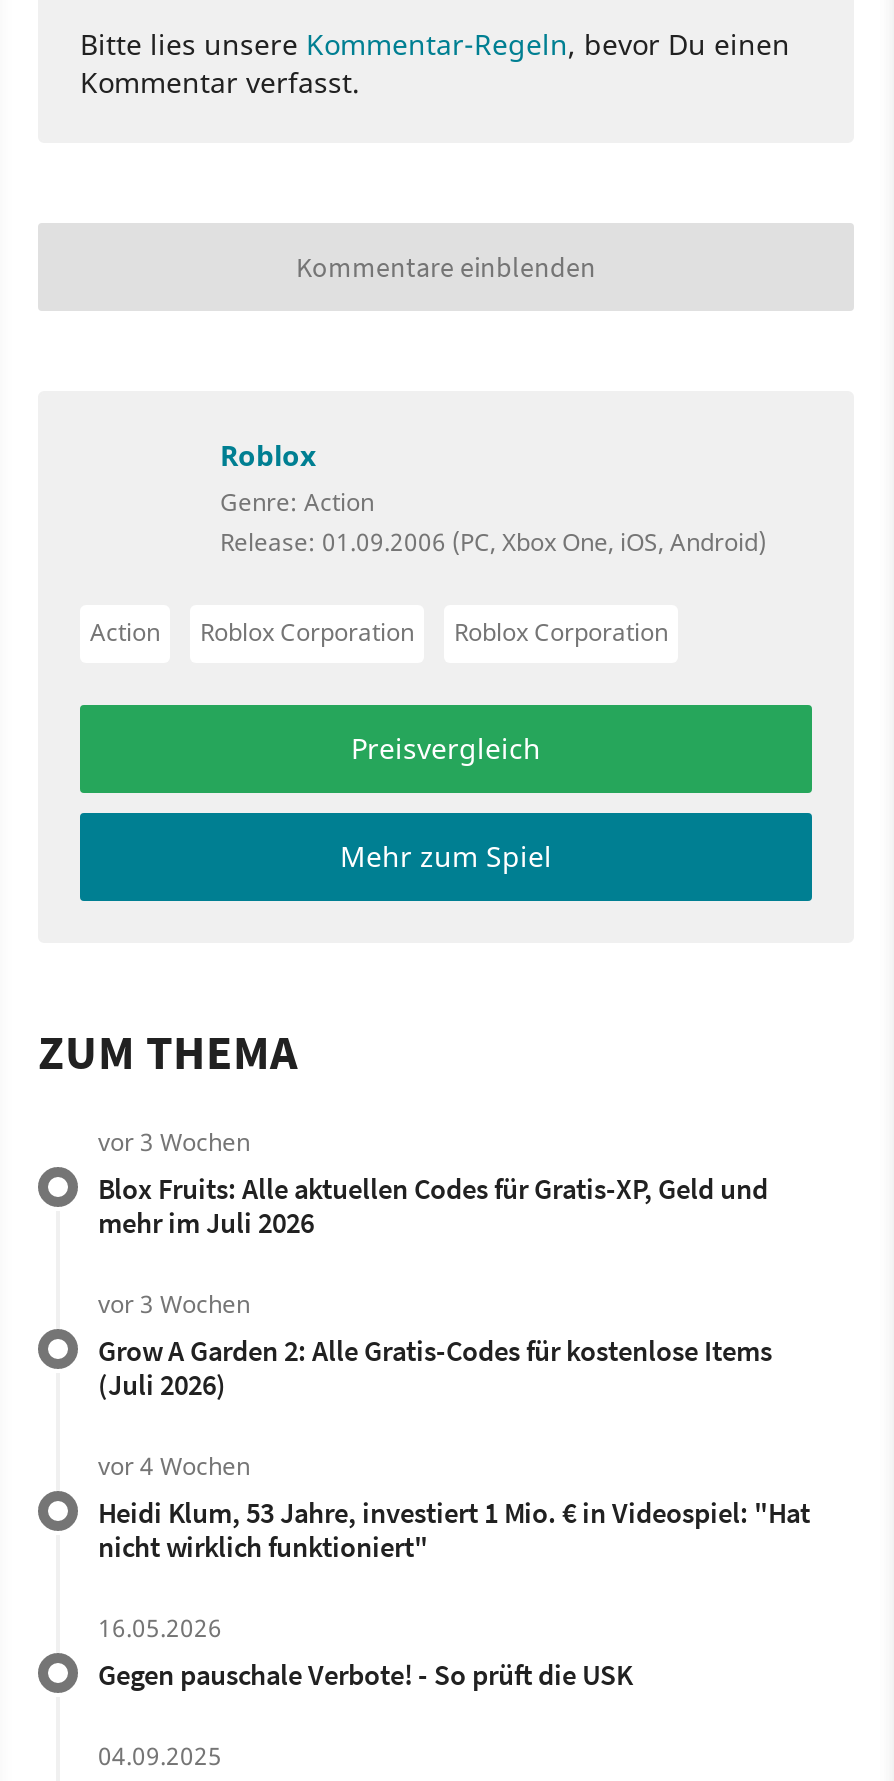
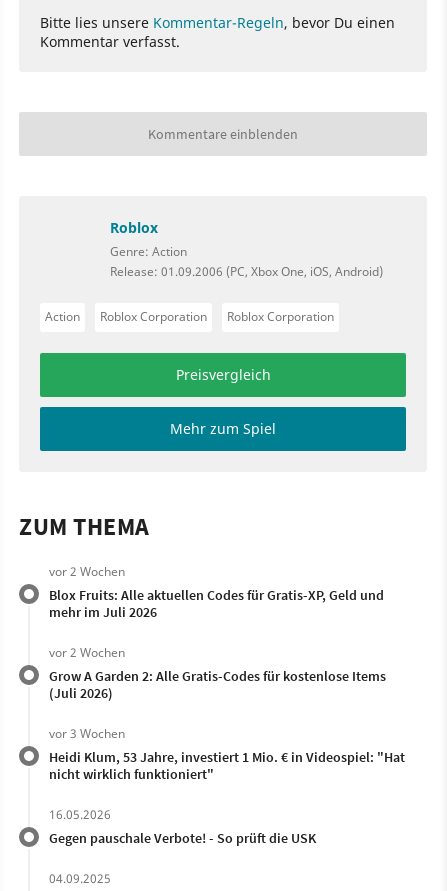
[98,1124,250,1158] vor 3 Wochen -> [49,562,125,579] vor 2 Wochen
[98,1286,250,1320] vor 3 Wochen -> [49,643,125,660] vor 2 Wochen
[98,1448,250,1482] vor 4 Wochen -> [49,724,125,741] vor 3 Wochen

